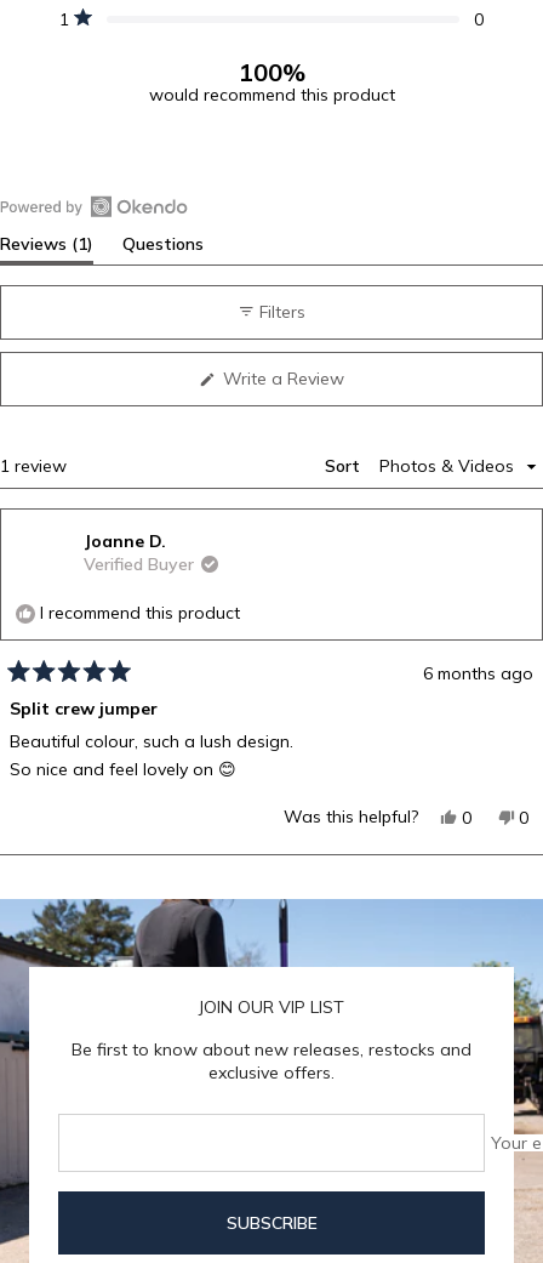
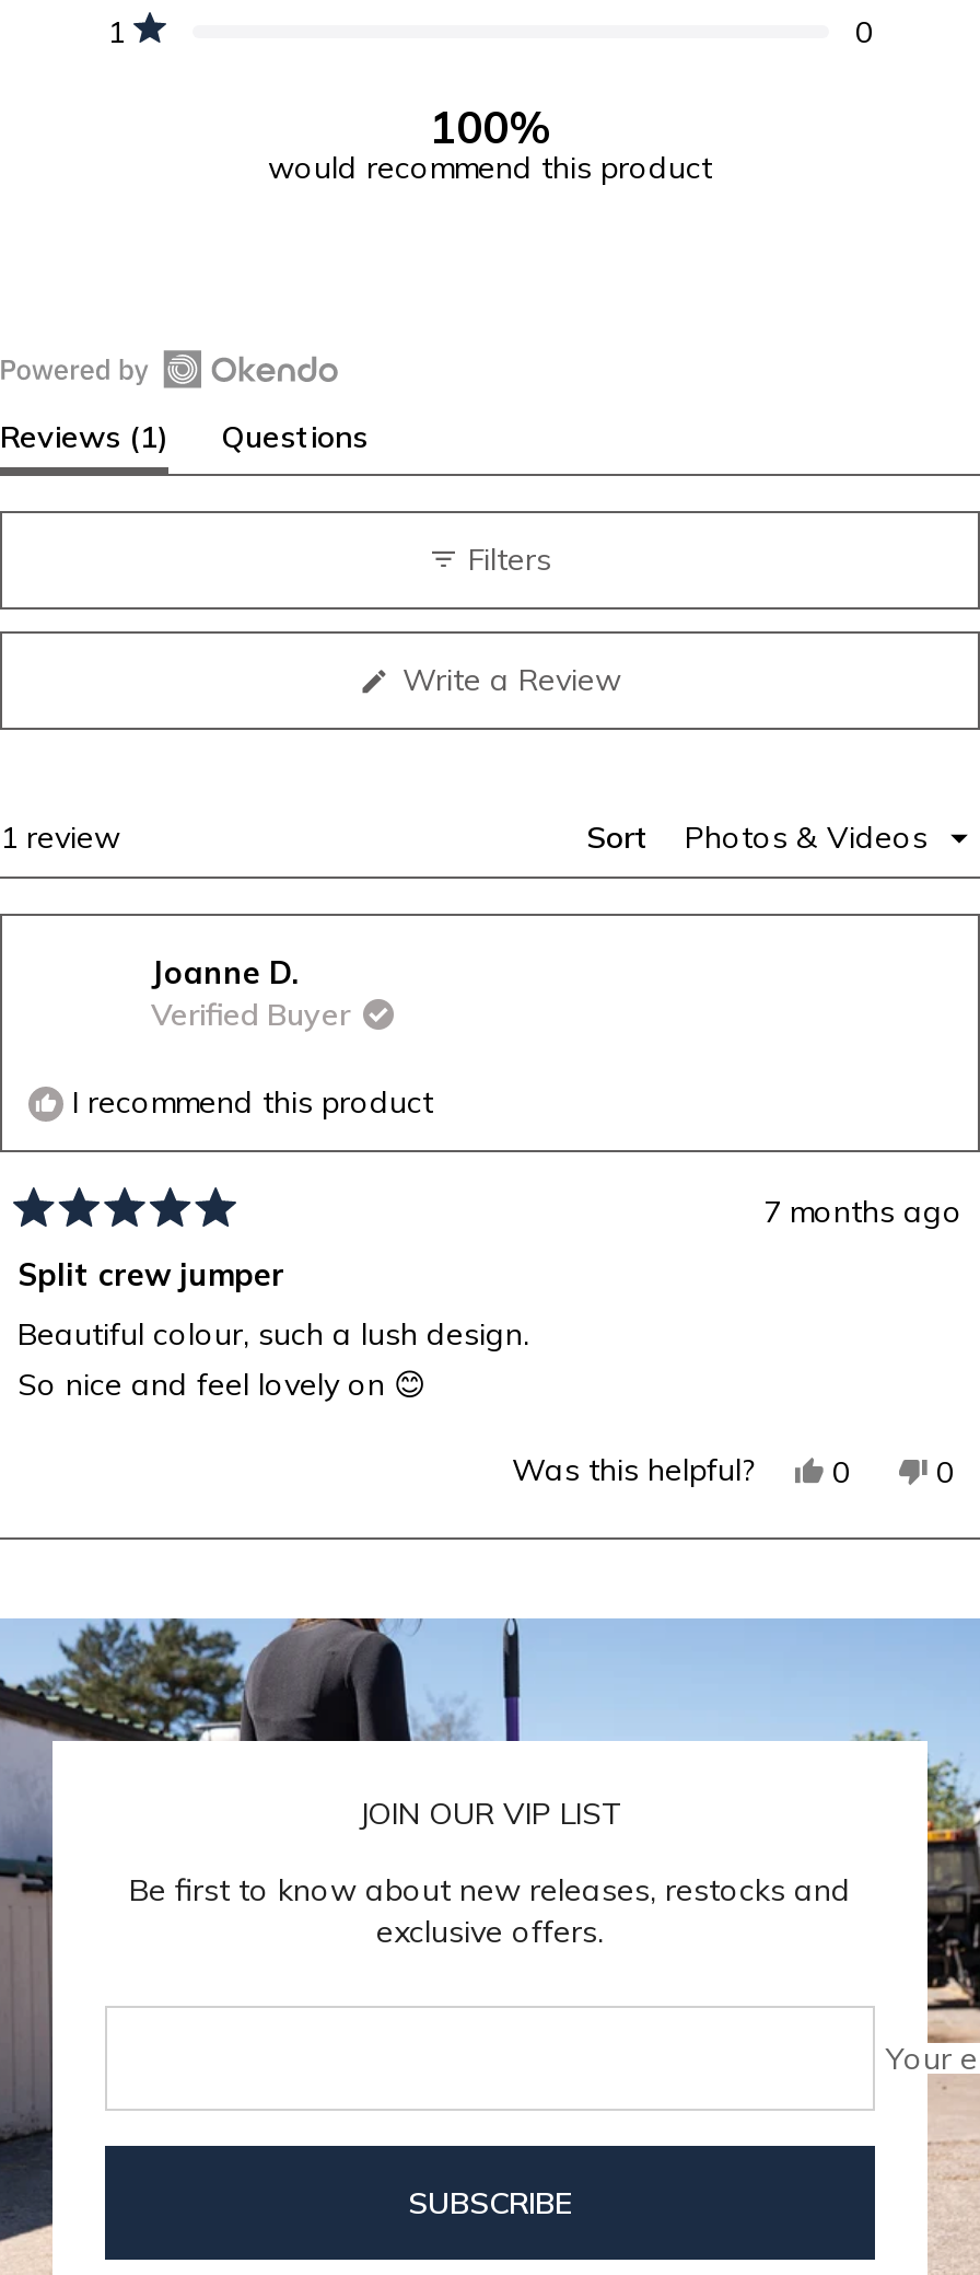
[423,662,533,684] 6 months ago -> [763,1191,962,1231] 7 months ago

